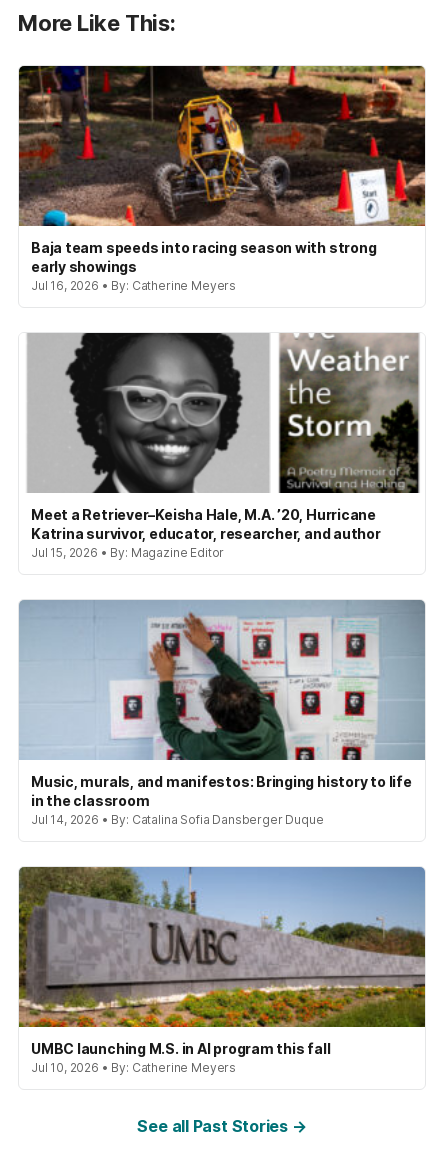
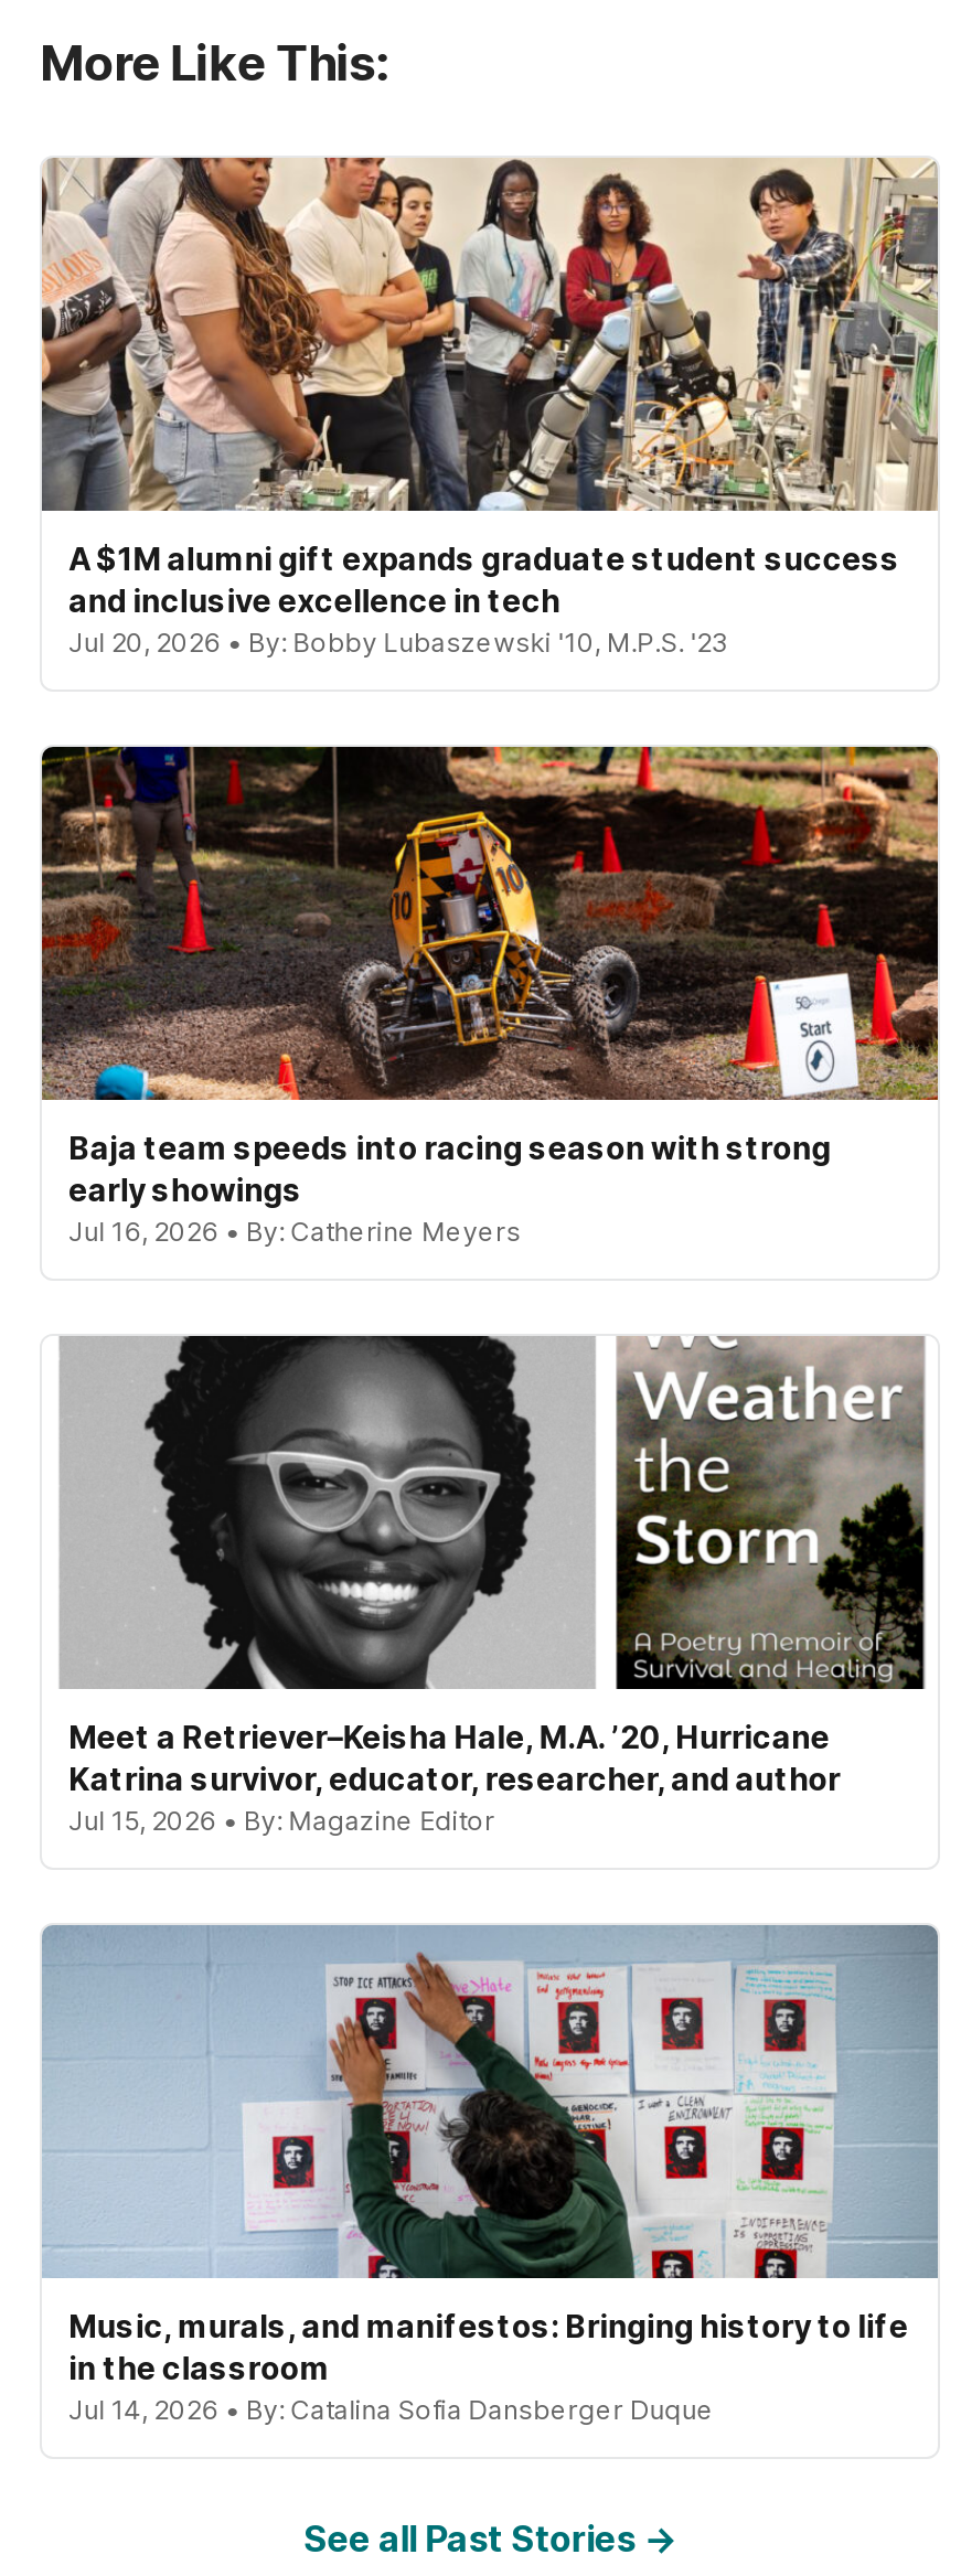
none -> [40,156,938,660] [image] | A $1M alumni gift expands graduate student success | and inclusive excellence in tech | Jul 20, 2026 • By: Bobby Lubaszewski '10, M.P.S. '23
moved [17,64,427,827] -> [38,742,942,2427]: [image] | Baja team speeds into racing season with strong | early showings | ... | in the classroom | Jul 14, 2026 • By: Catalina Sofia Dansberger Duque
[18,866,426,1075] [image] | UMBC launching M.S. in AI program this fall | Jul 10, 2026 • By: Catherine Meyers -> none

